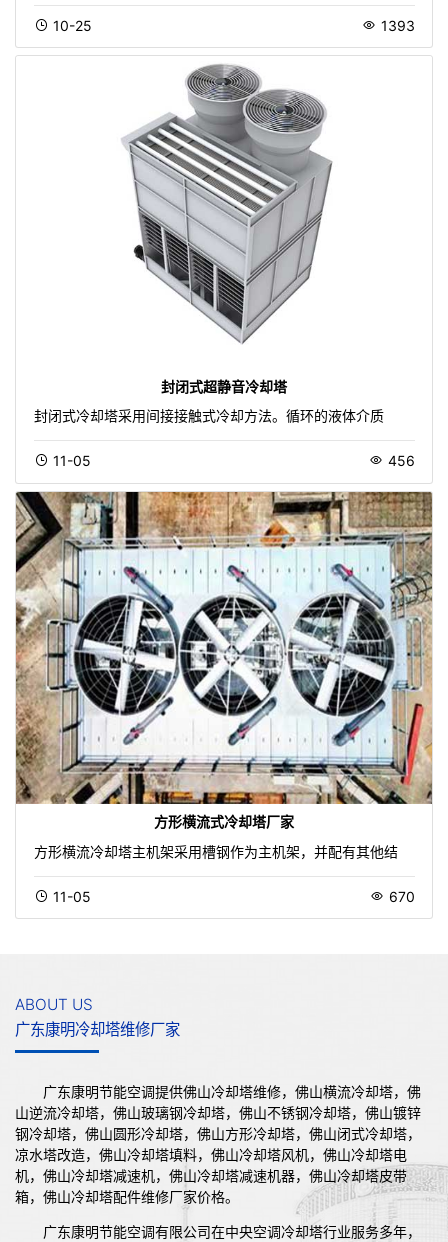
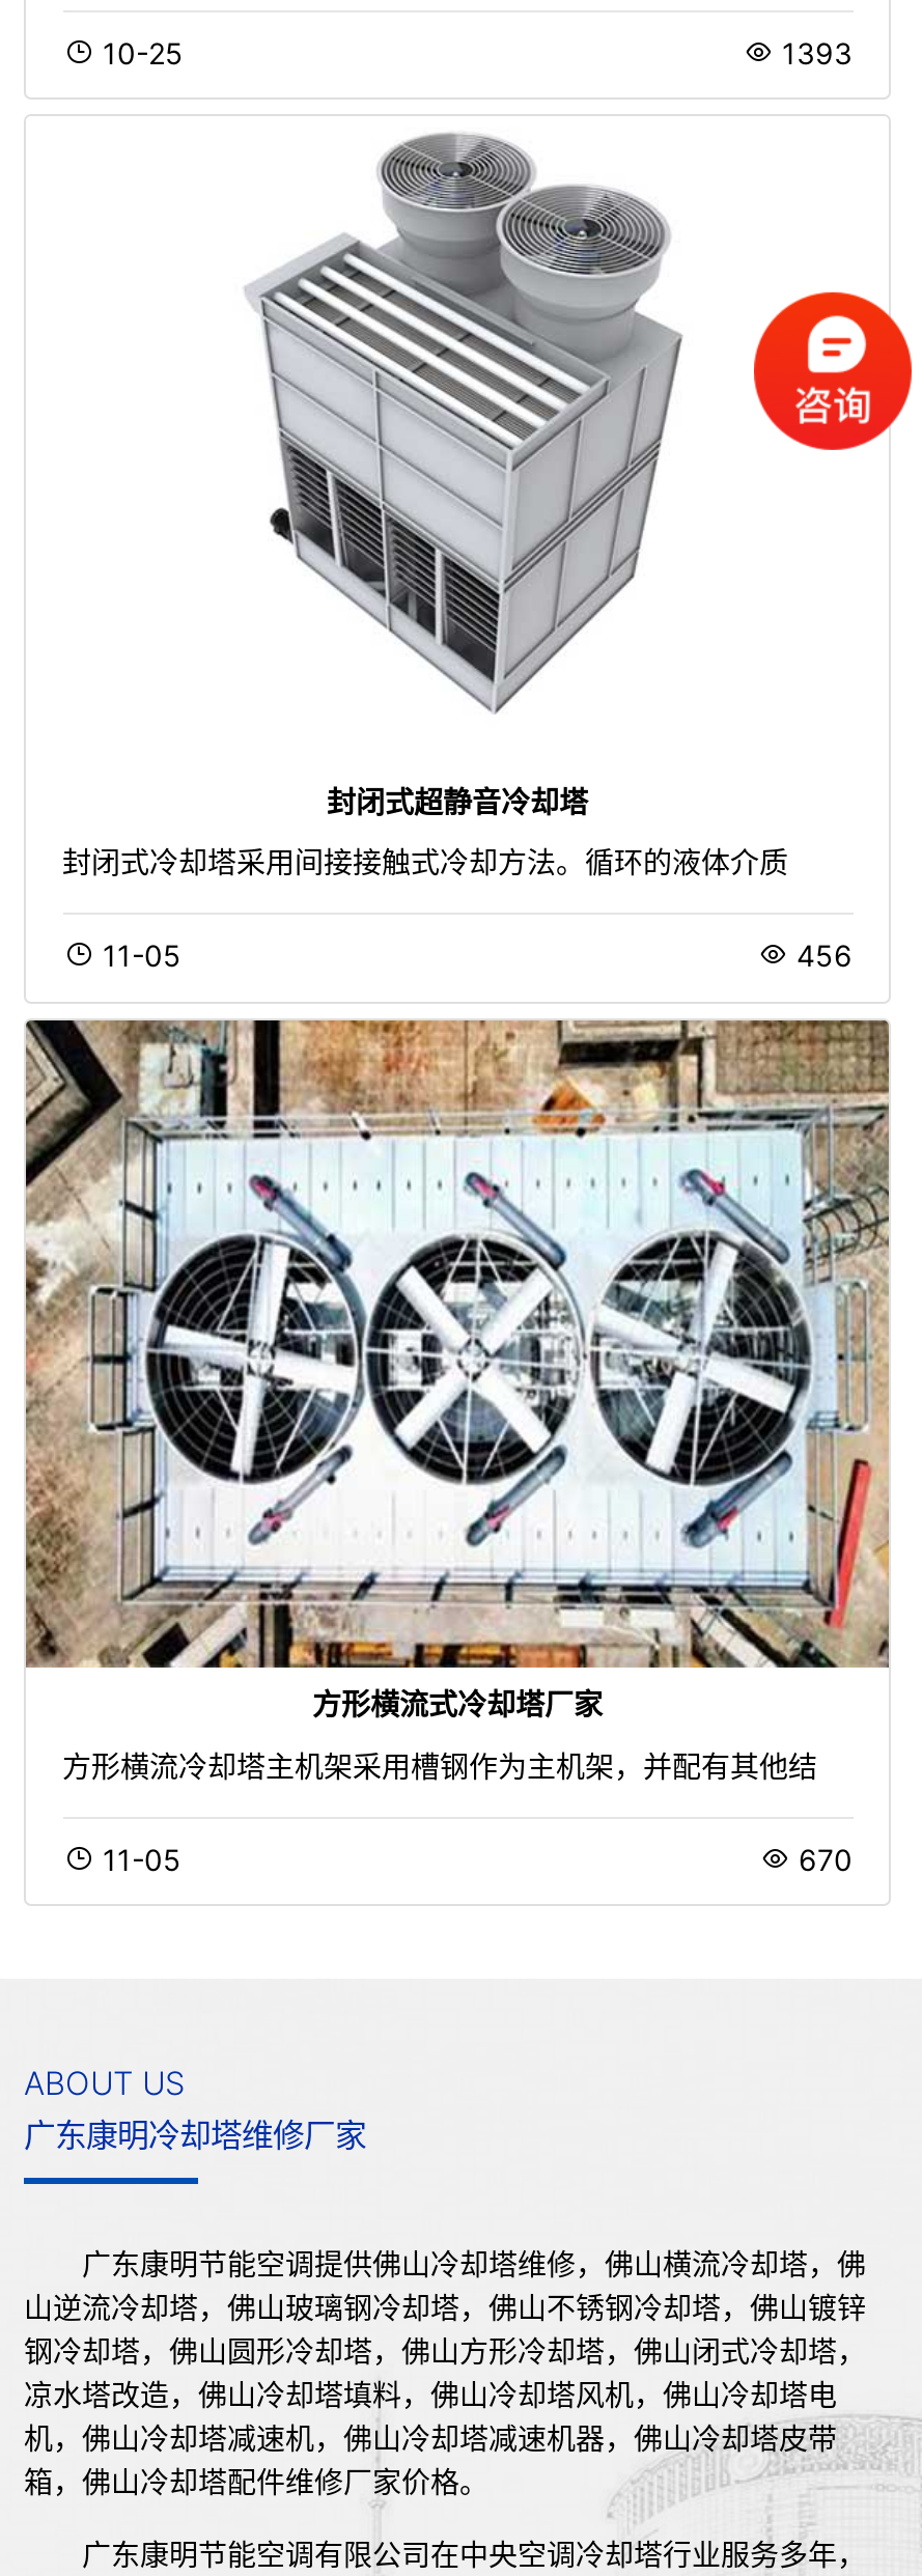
none -> [752,290,914,452] [image]

